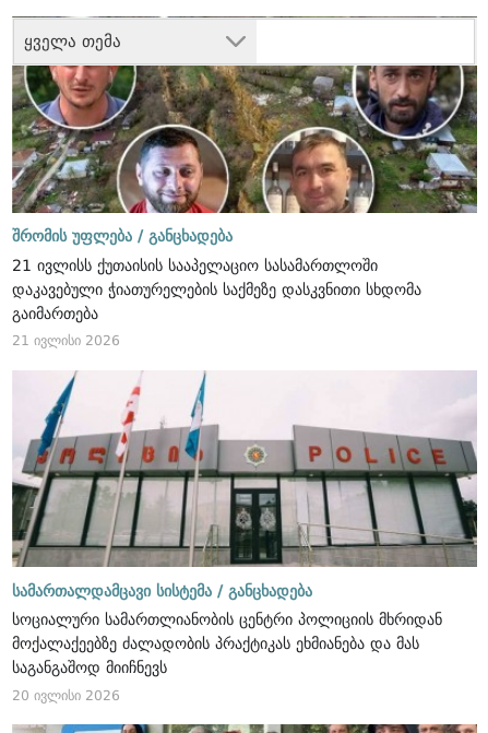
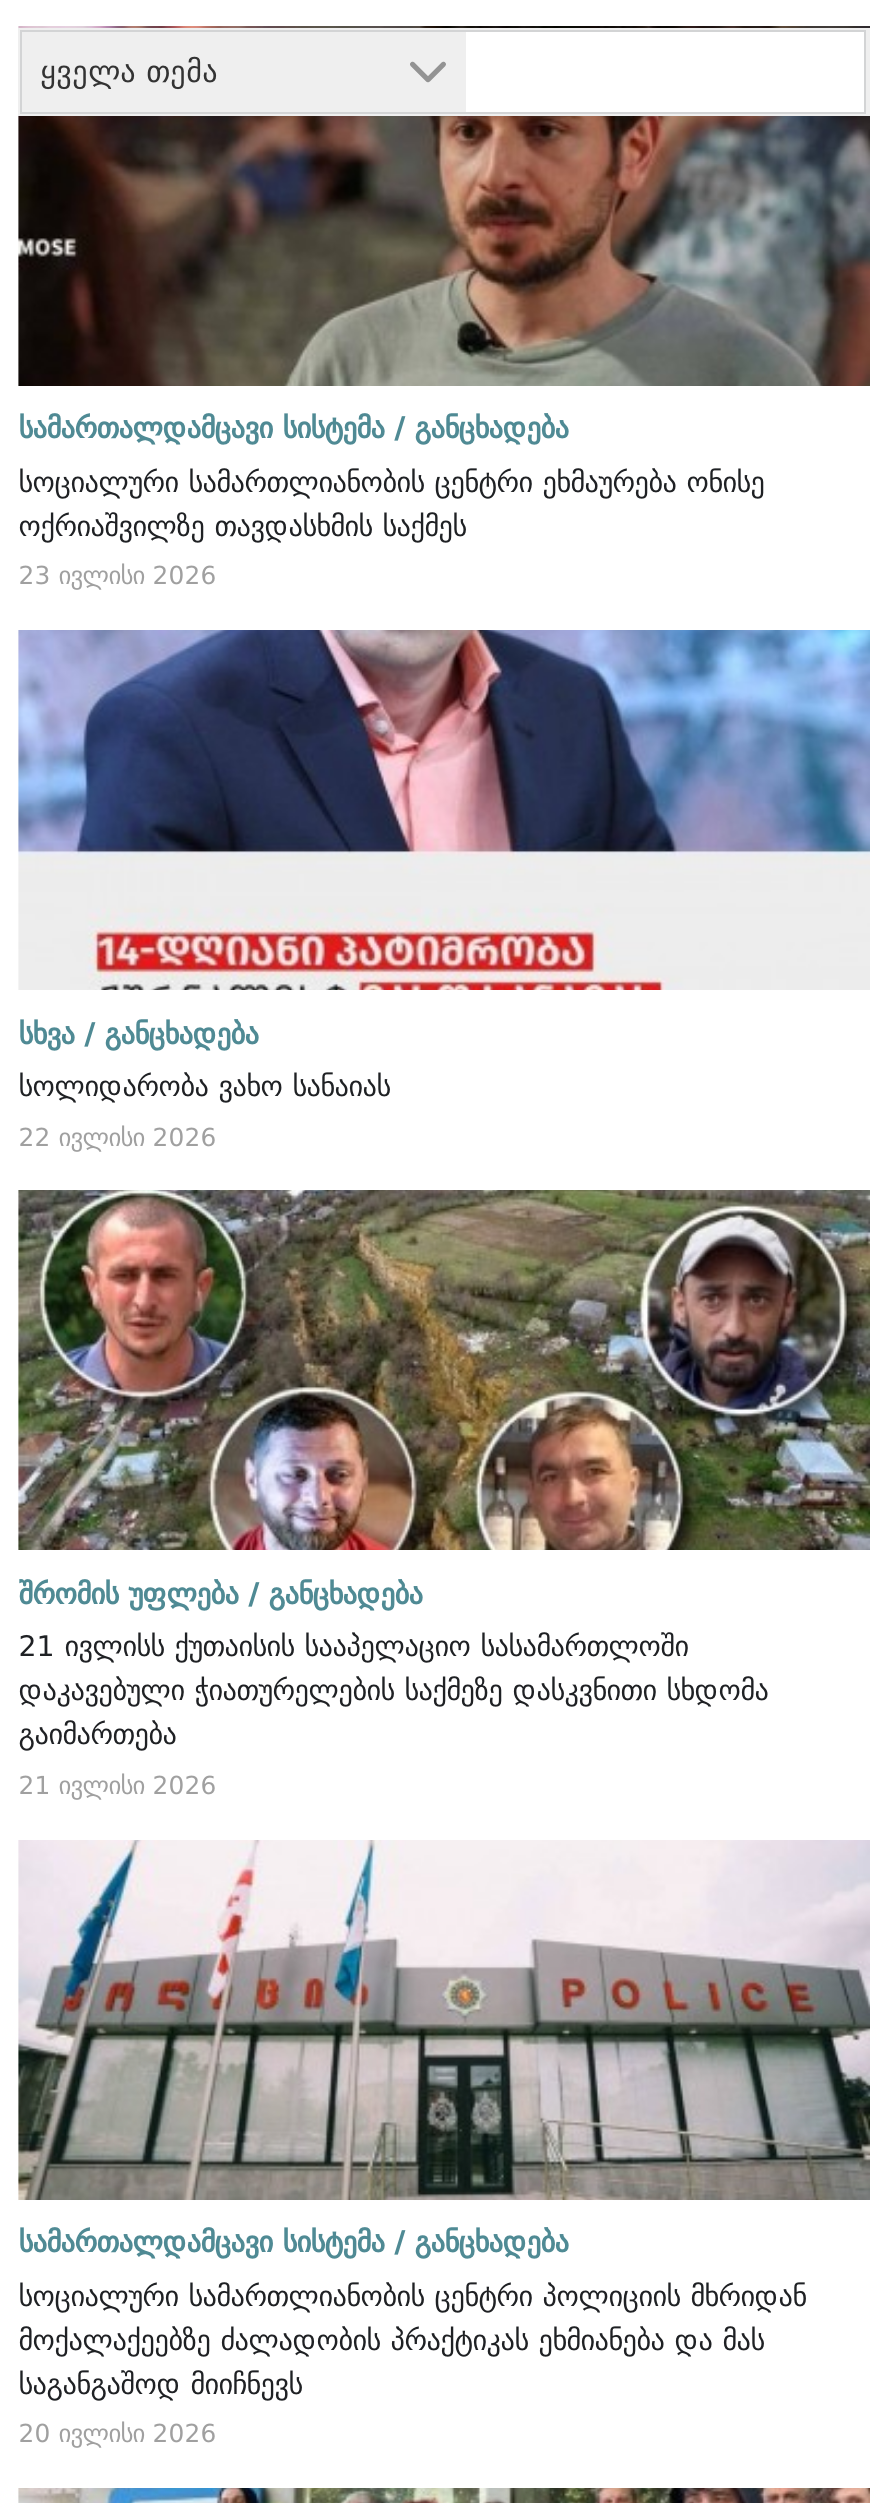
none -> [16,114,870,591] [image] | სამართალდამცავი სისტემა / განცხადება | სოციალური სამართლიანობის ცენტრი ეხმაურება ონისე | ოქრიაშვილზე თავდასხმის საქმეს | 23 ივლისი 2026
none -> [16,1190,872,1280] [image]
none -> [18,628,872,856] [image]
none -> [18,928,664,1151] [image] | სხვა / განცხადება | სოლიდარობა ვახო სანაიას | 22 ივლისი 2026

